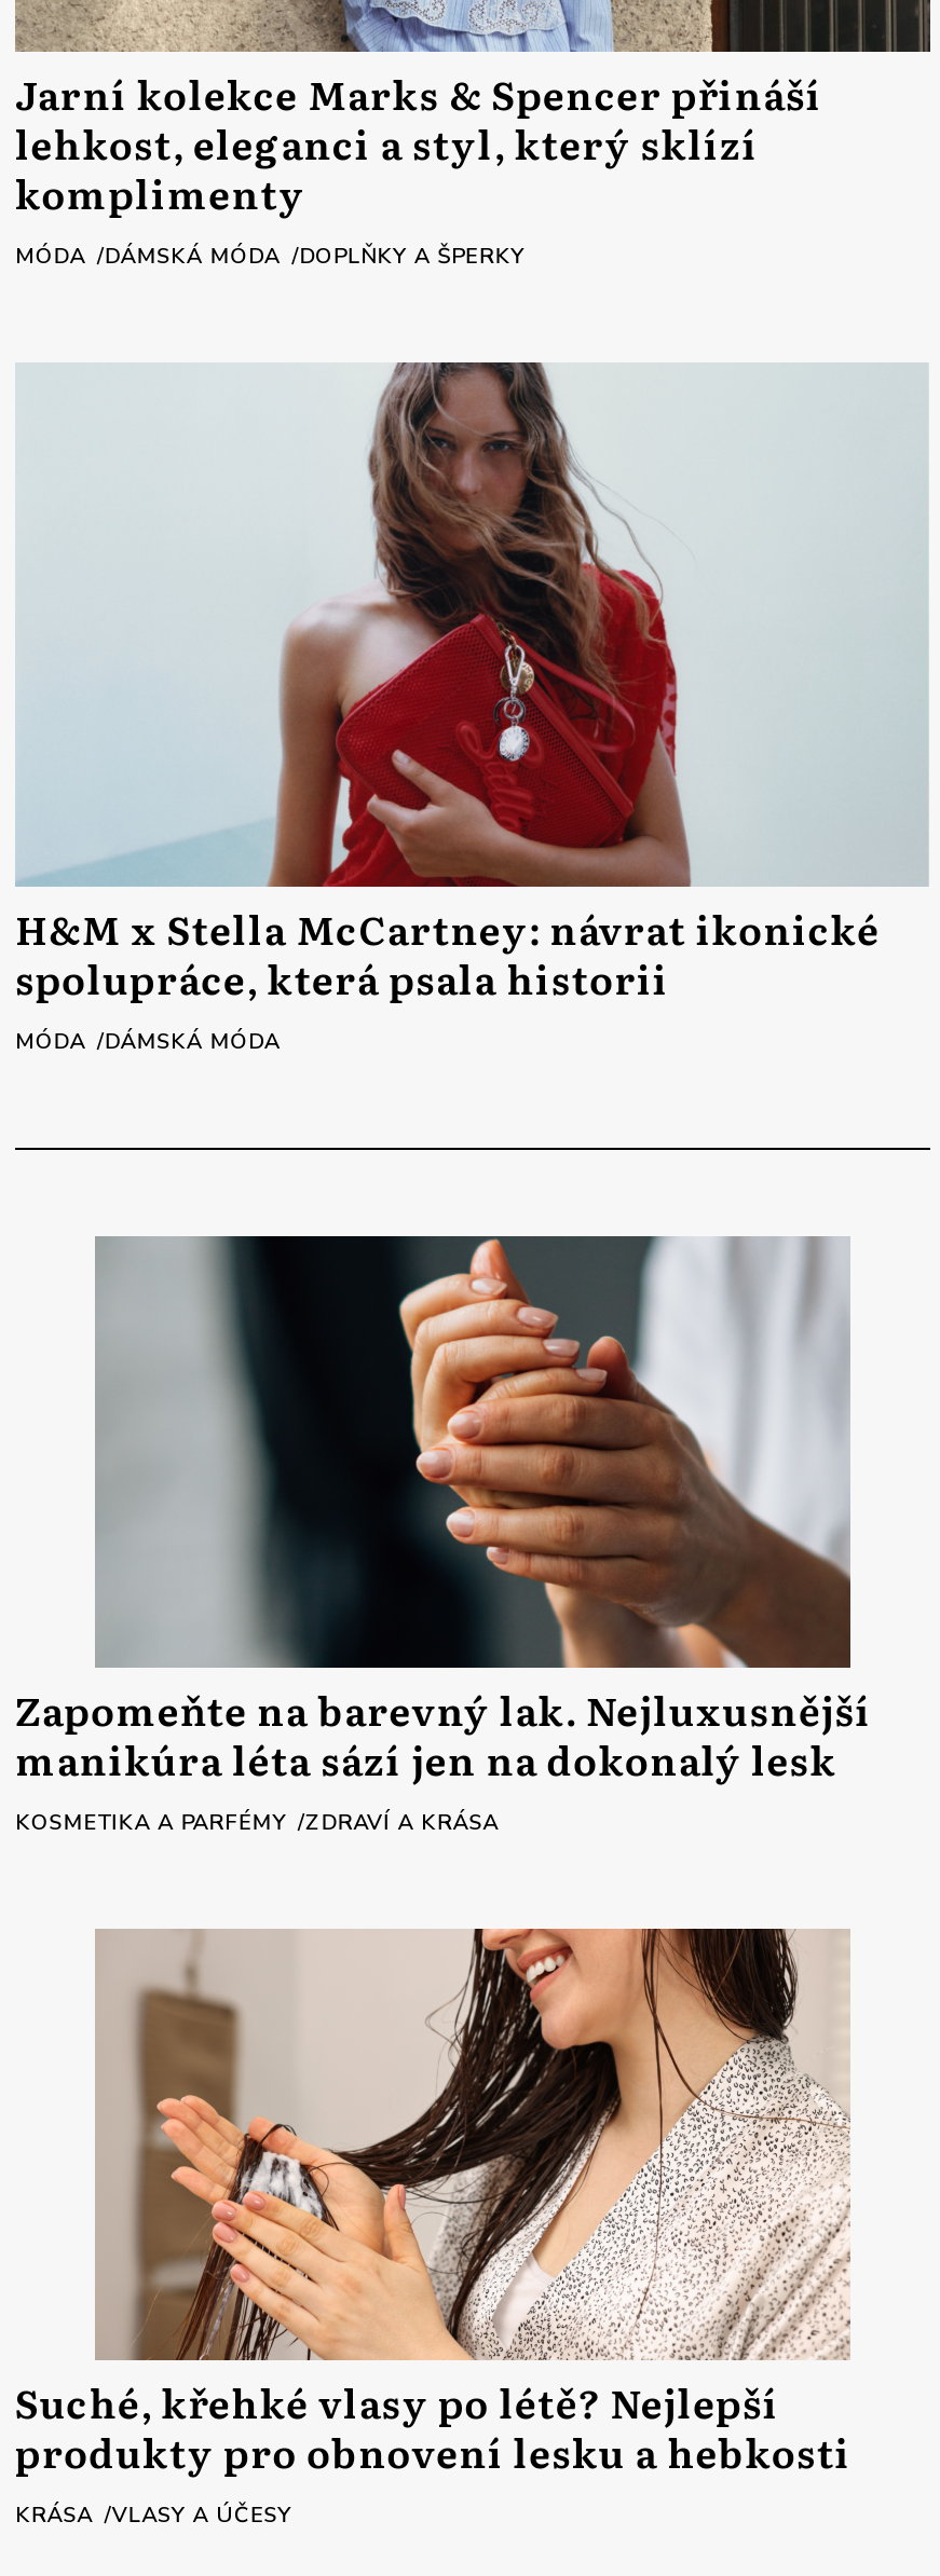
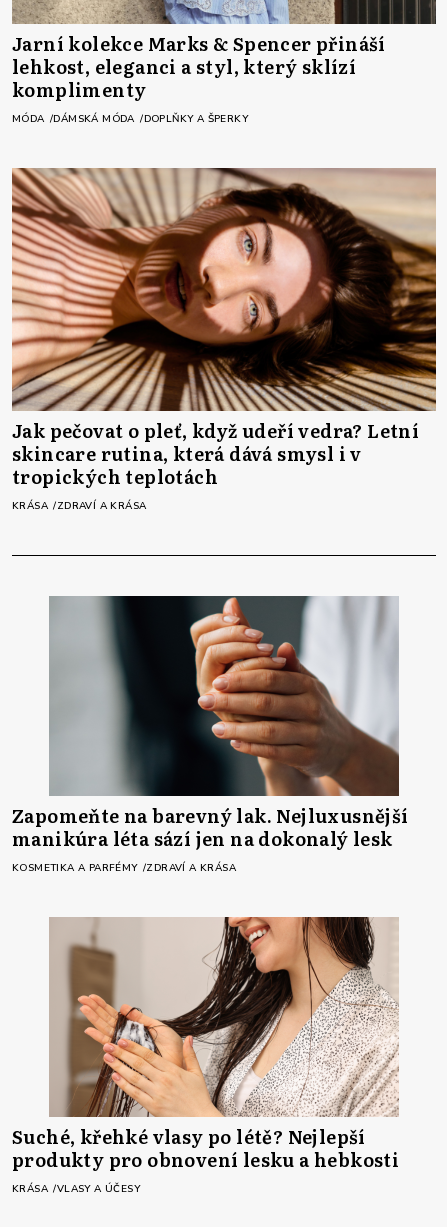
[15,360,930,1057] [image] | H&M x Stella McCartney: návrat ikonické | spolupráce, která psala historii | MÓDA DÁMSKÁ MÓDA -> [11,167,437,513] [image] | Jak pečovat o pleť, když udeří vedra? Letní | skincare rutina, která dává smysl i v | tropických teplotách | KRÁSA ZDRAVÍ A KRÁSA

